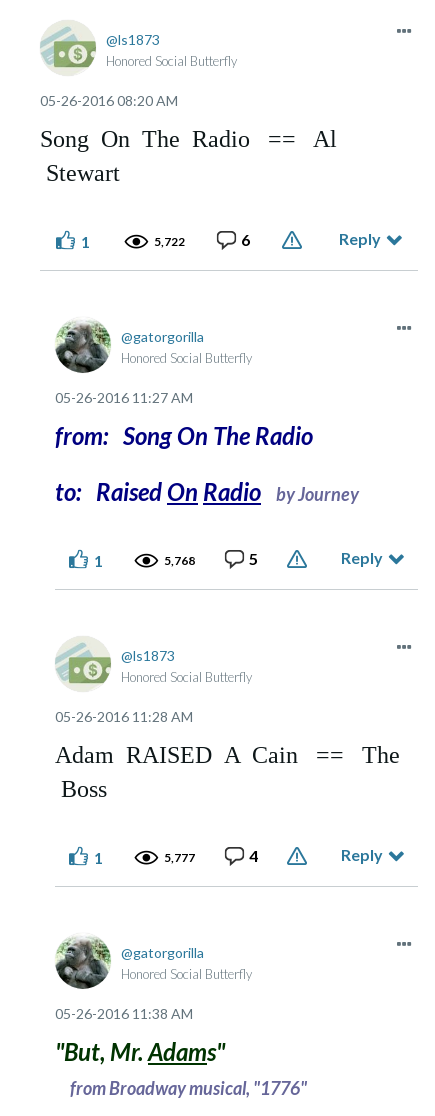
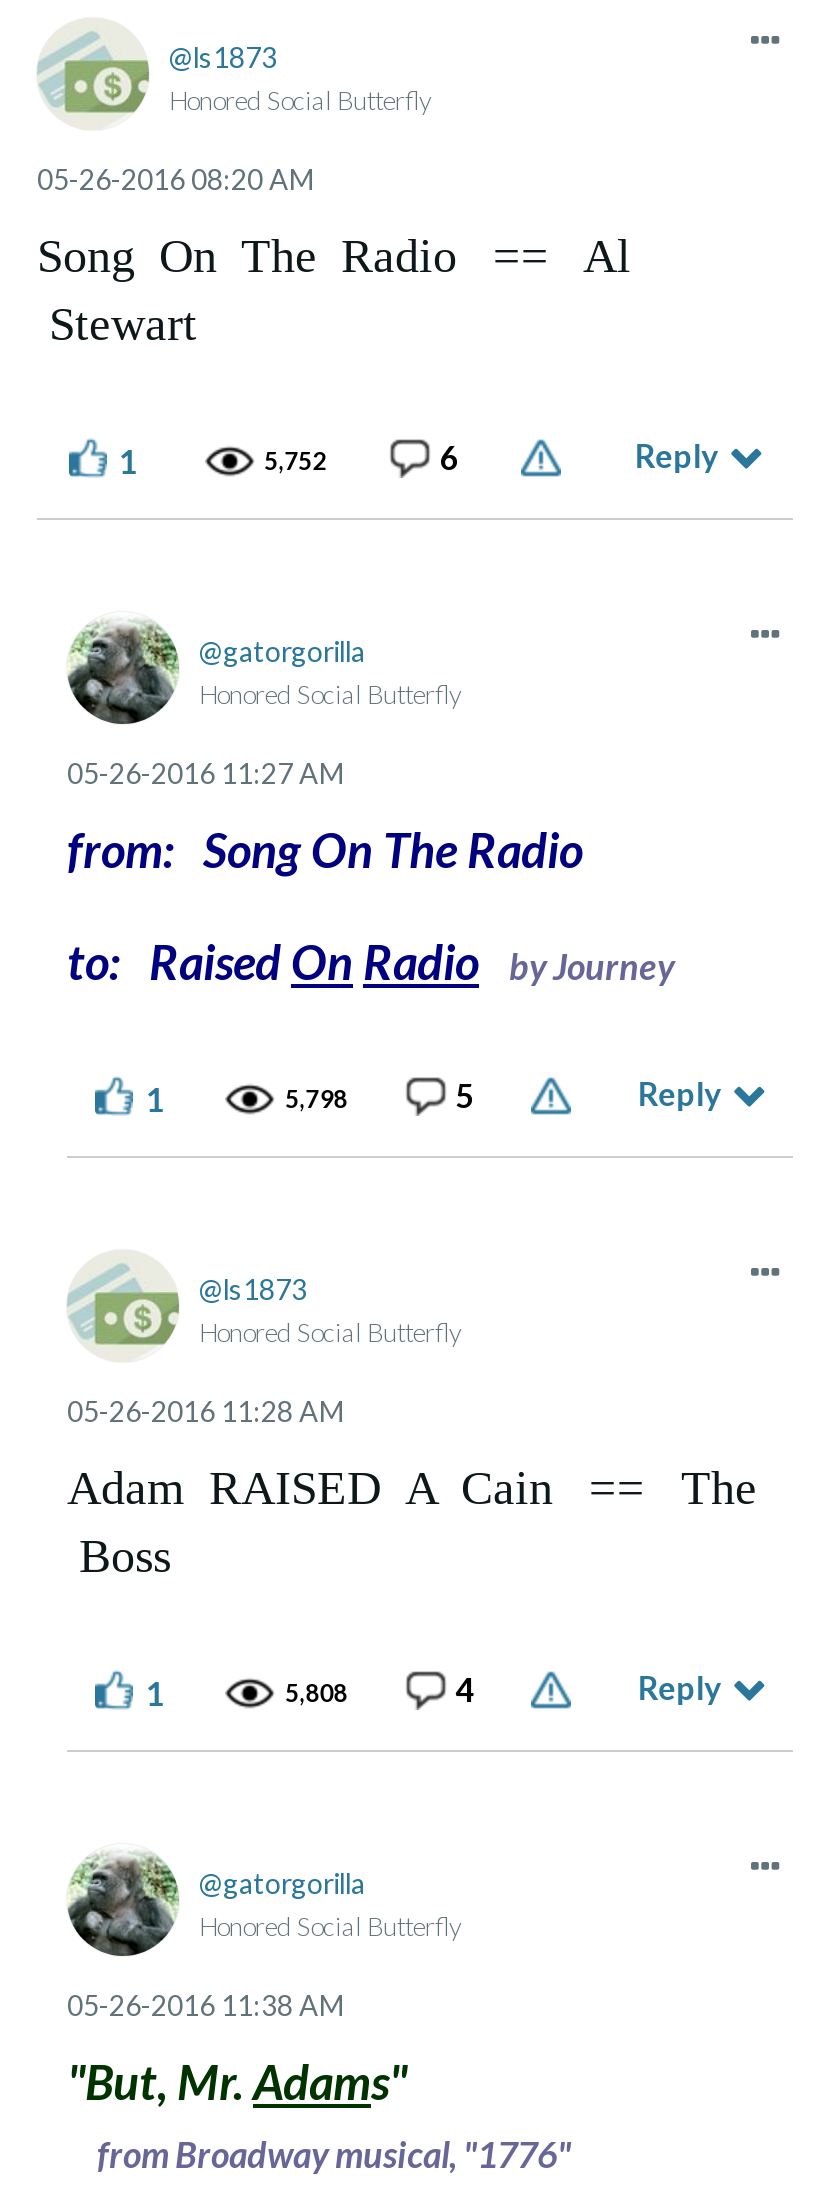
[154,234,185,249] 5,722 -> [264,445,326,475] 5,752
[164,553,195,568] 5,768 -> [285,1083,347,1113] 5,798
[164,850,195,865] 5,777 -> [285,1677,347,1707] 5,808

